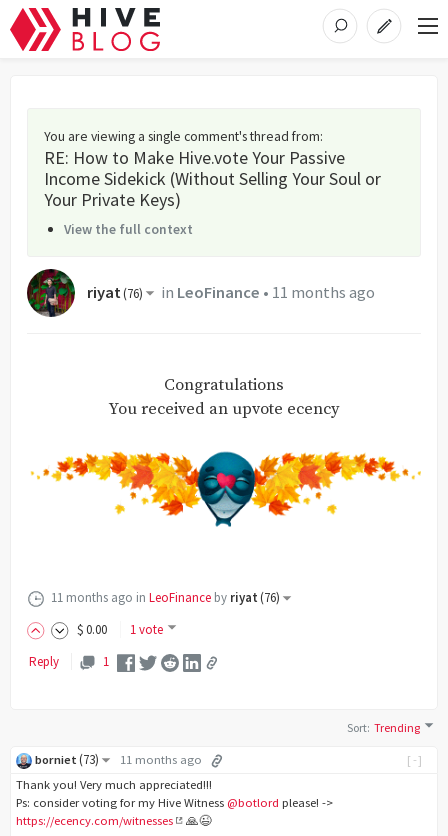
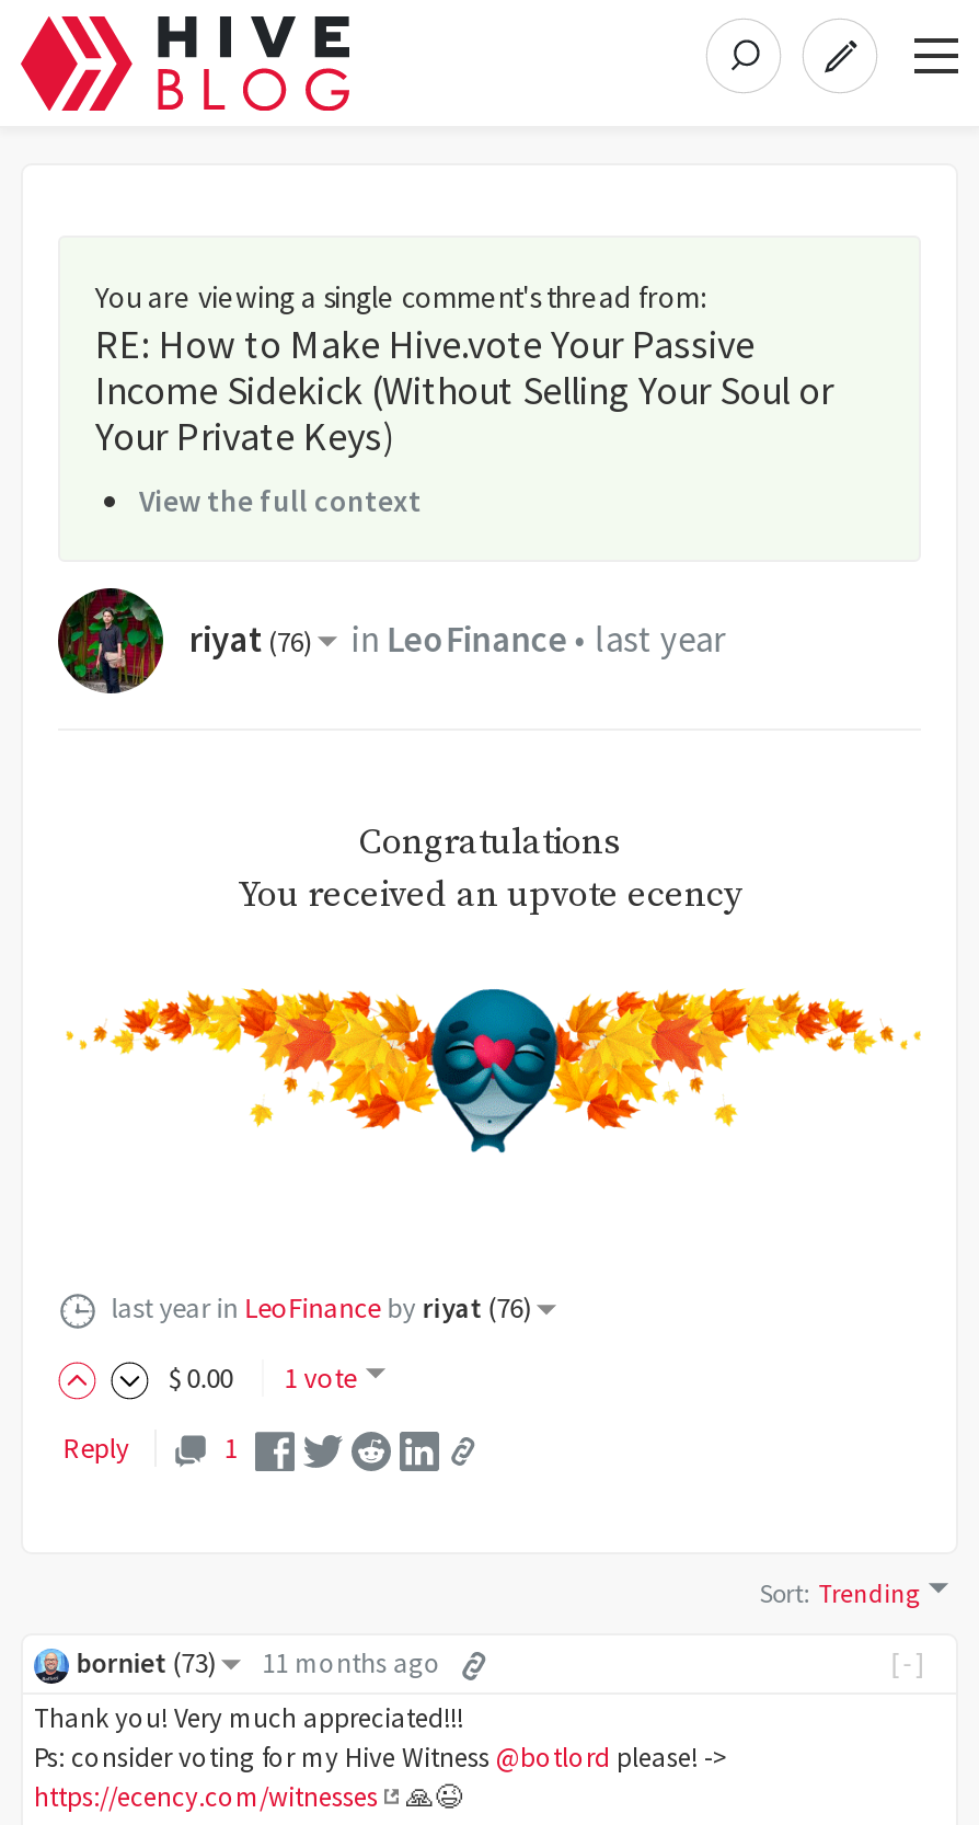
[161,282,375,303] in LeoFinance • 11 months ago -> [351,617,726,663] in LeoFinance • last year
[51,589,280,606] 11 months ago in LeoFinance by riyat (76) -> [111,1289,532,1326] last year in LeoFinance by riyat (76)

